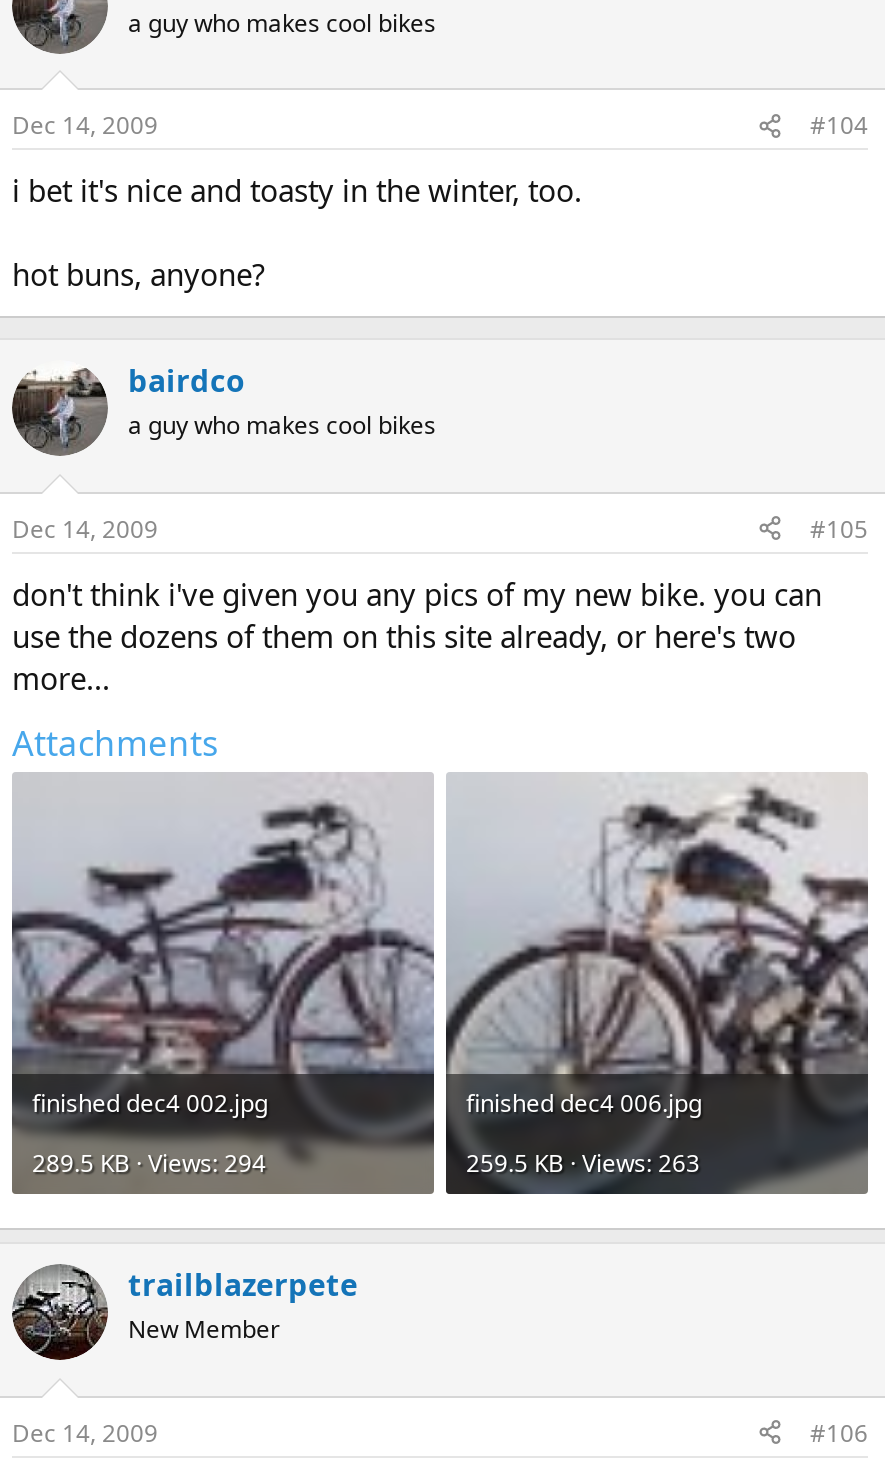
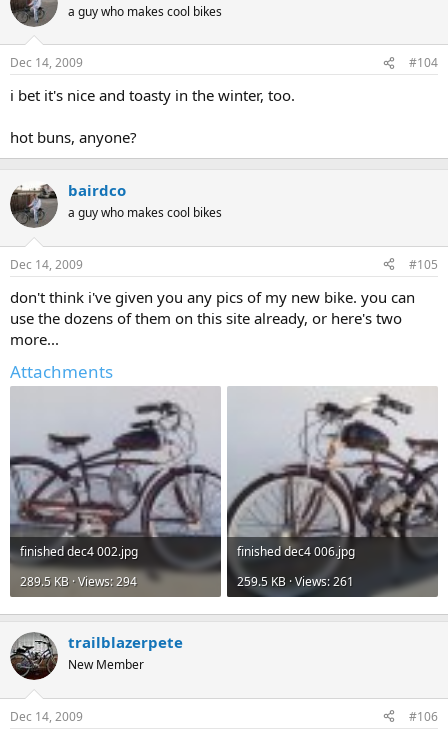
[466,1146,700,1180] 259.5 KB · Views: 263 -> [237,573,354,590] 259.5 KB · Views: 261

